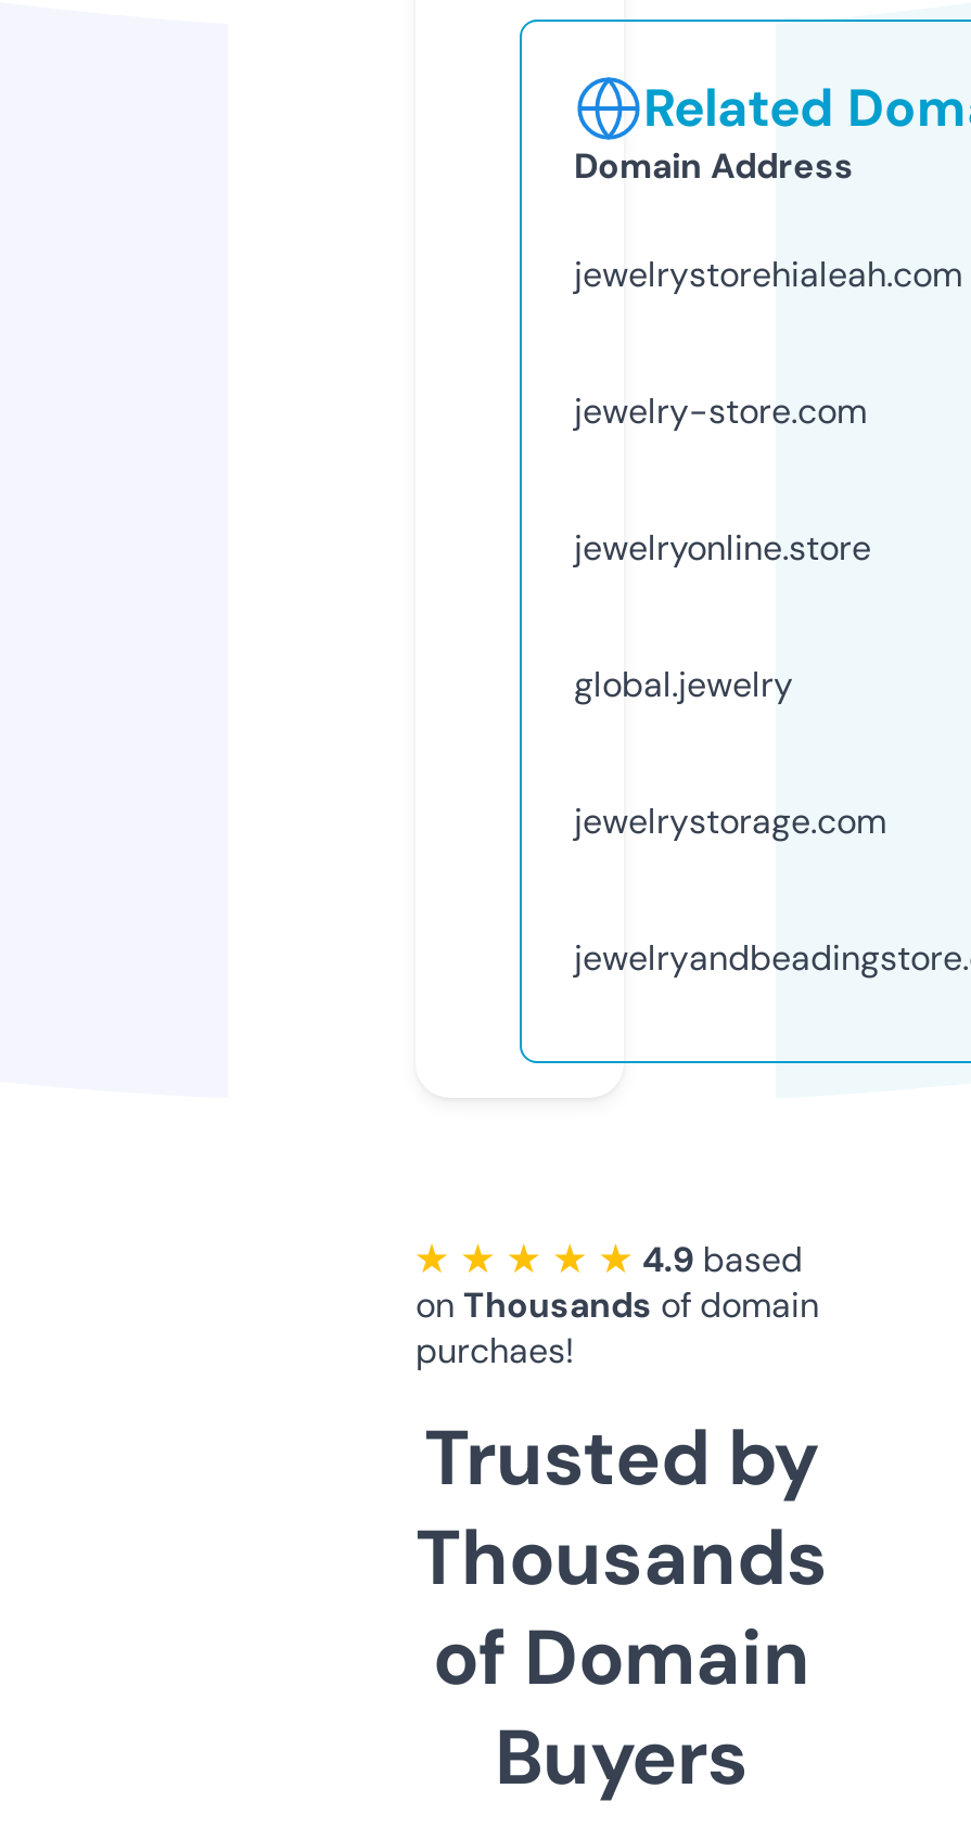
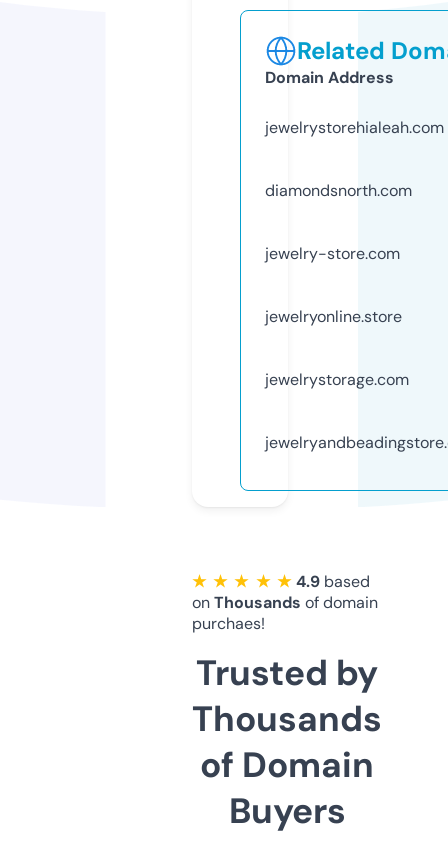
none -> [265,180,412,201] diamondsnorth.com
moved [574,388,871,570] -> [265,243,402,327]: jewelry-store.com | jewelryonline.store
[574,661,793,707] global.jewelry -> none

